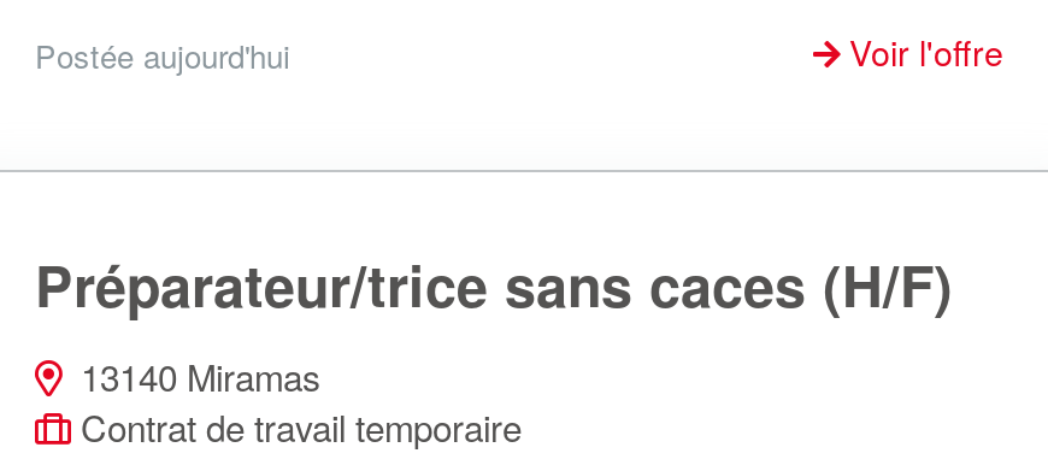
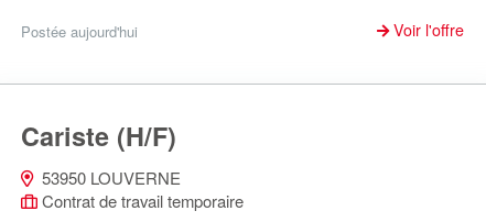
[35,243,953,400] Préparateur/trice sans caces (H/F) | 13140 Miramas -> [21,117,181,188] Cariste (H/F) | 53950 LOUVERNE

